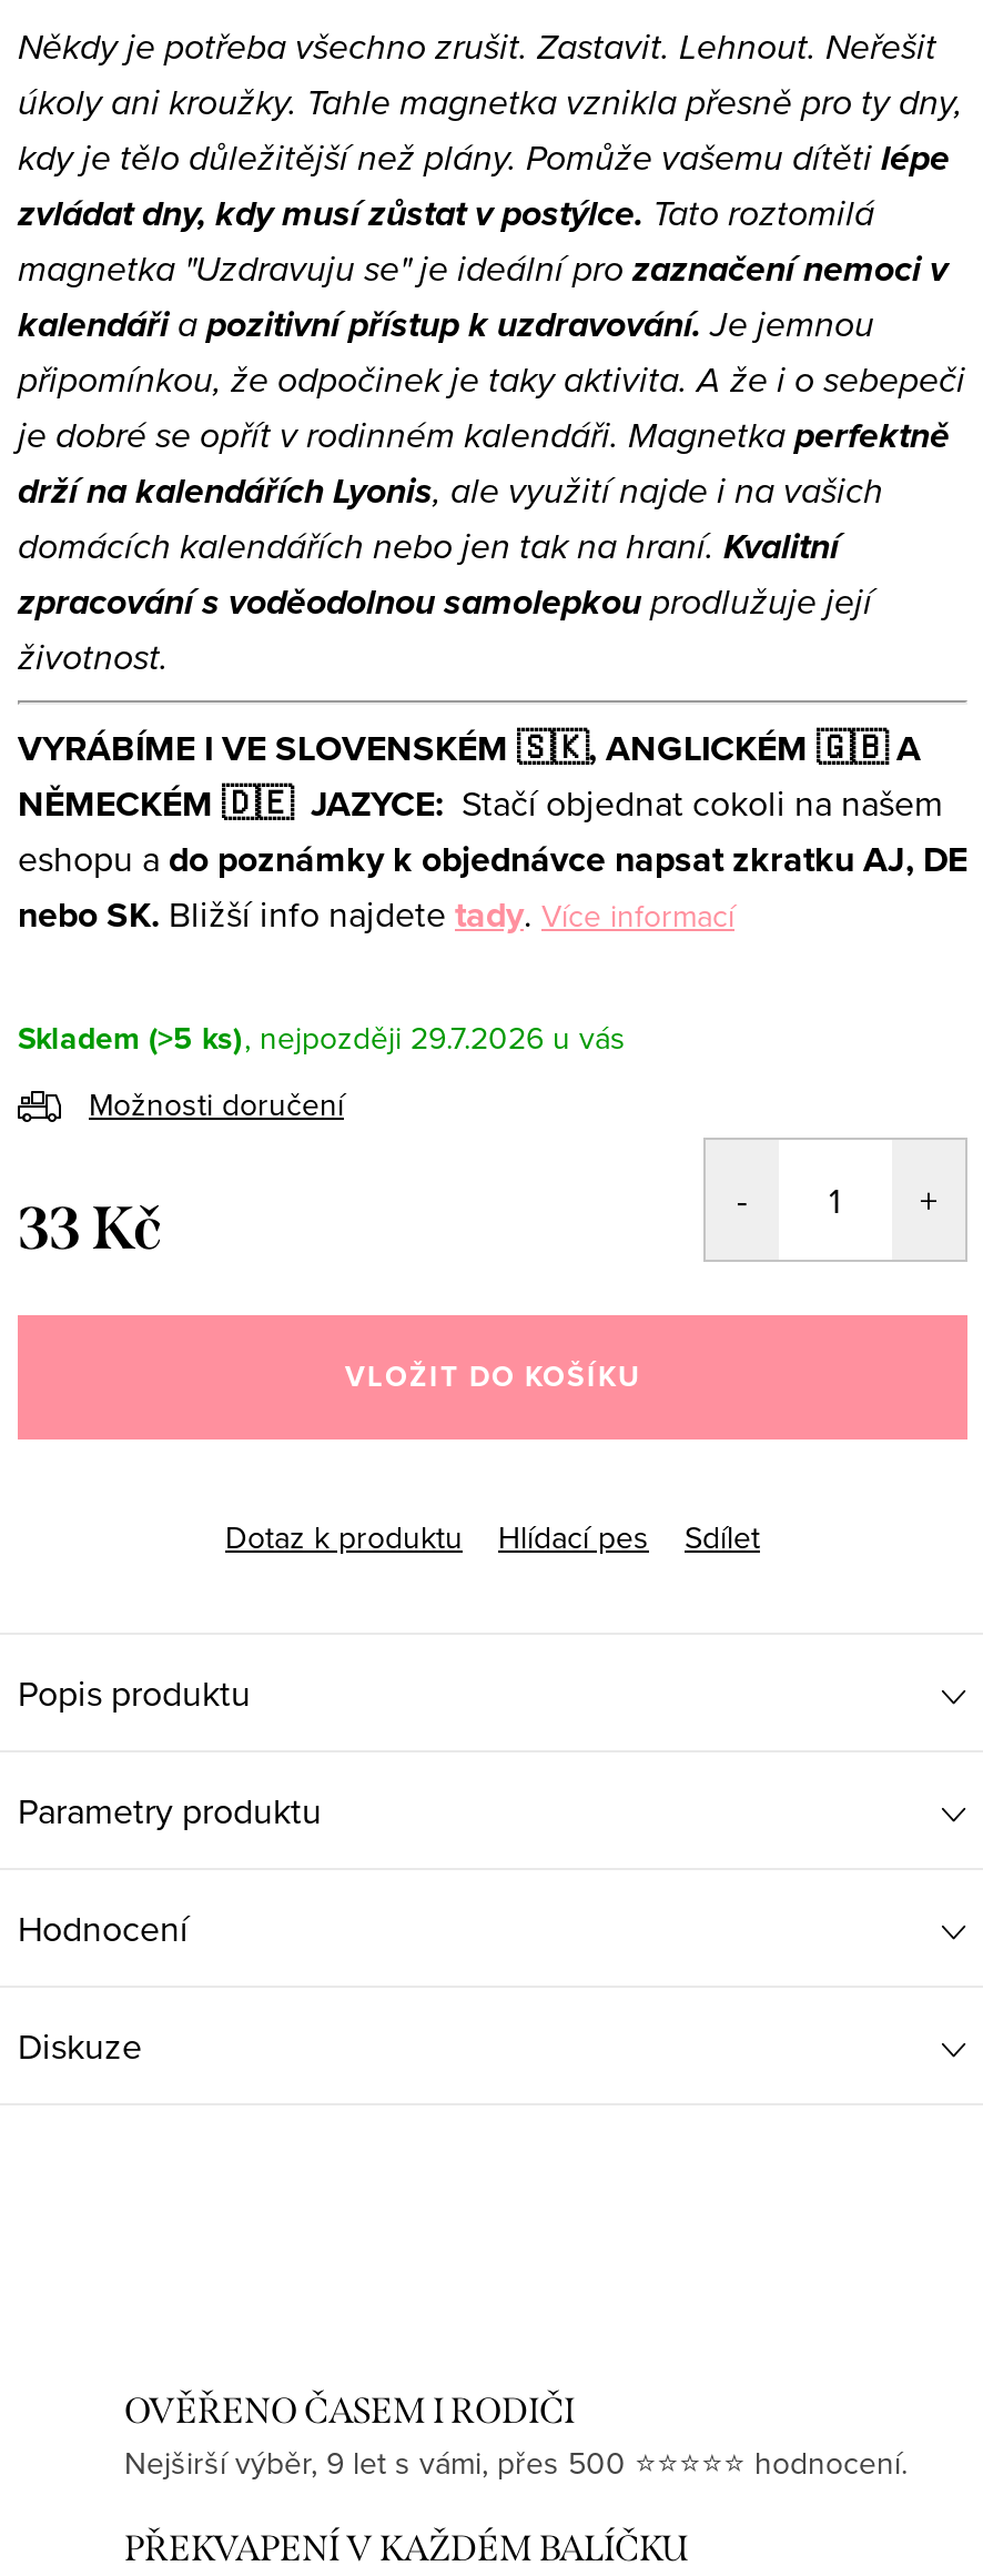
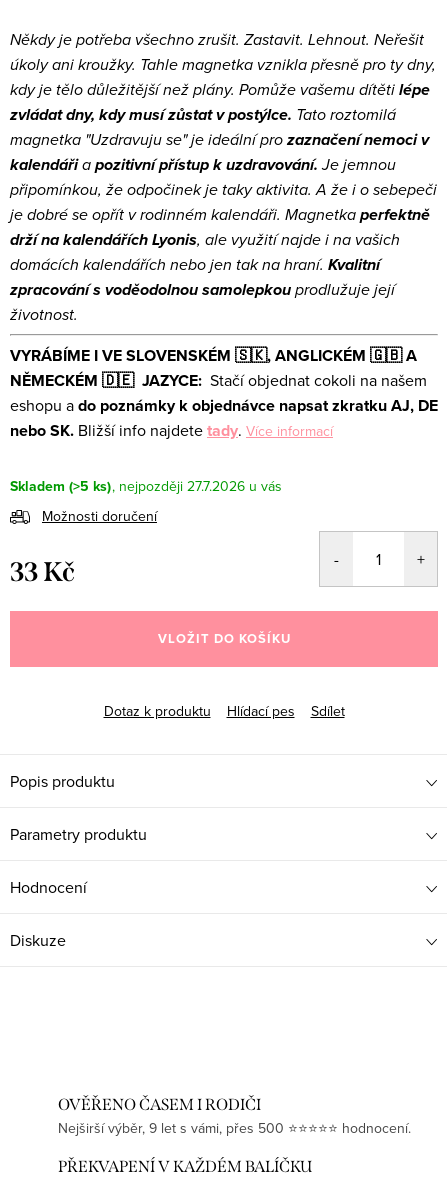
[402,1015,553,1059] 29.7.2026 -> [183,476,249,496] 27.7.2026

